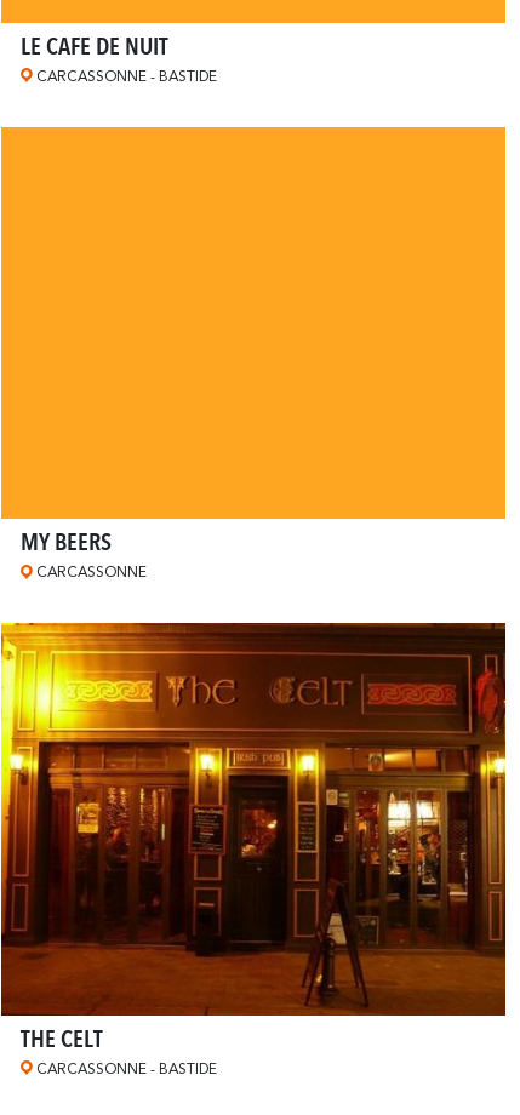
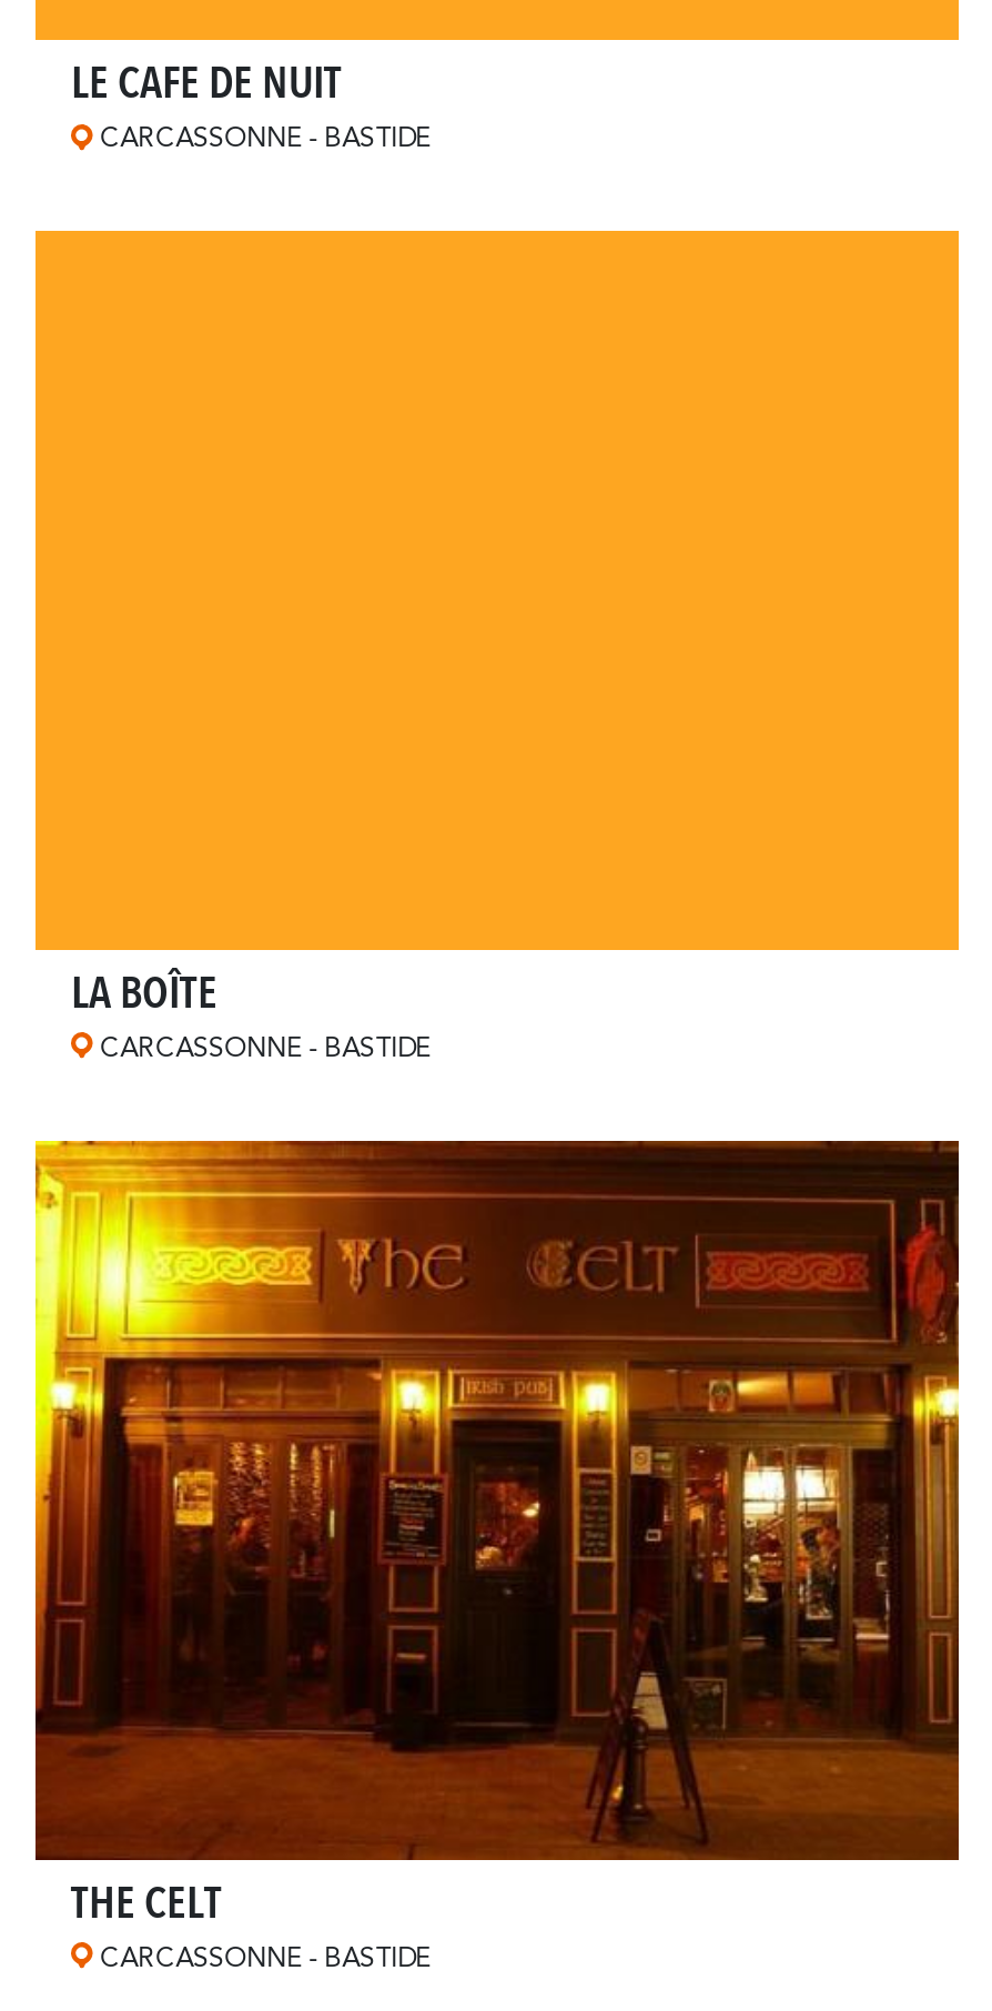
[21,527,147,581] MY BEERS | CARCASSONNE -> [71,963,431,1063] LA BOÎTE | CARCASSONNE - BASTIDE

